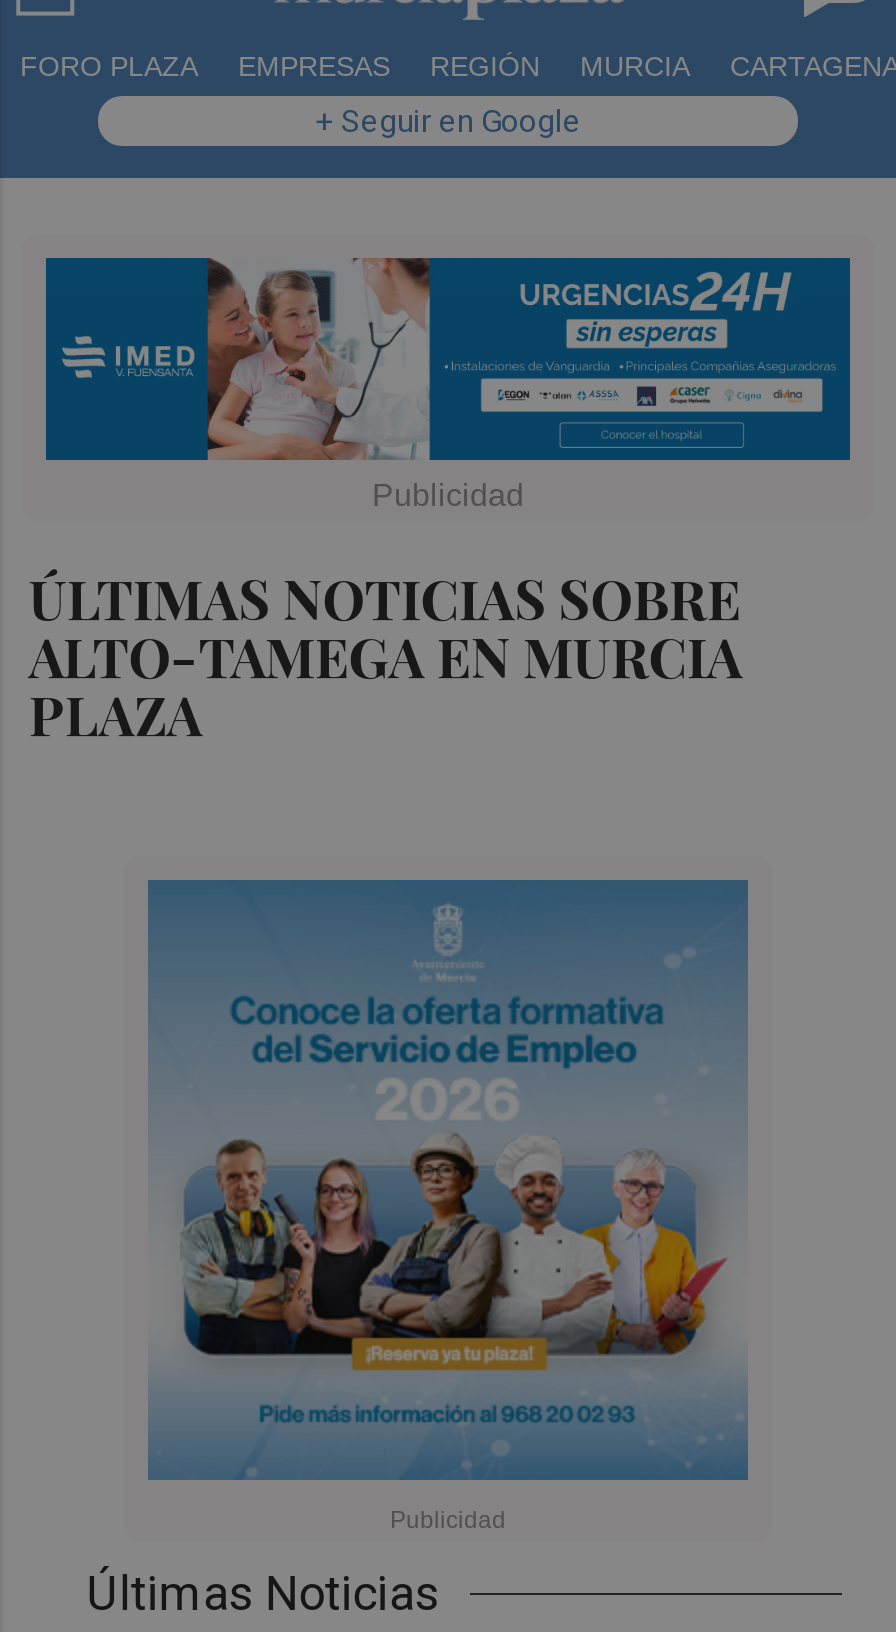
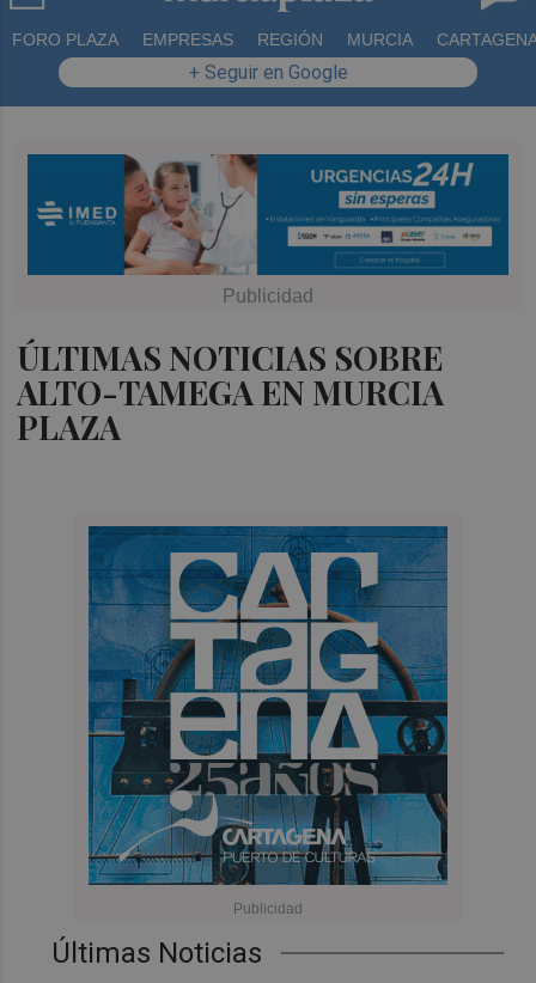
[148,880,750,1482] [image] -> [87,526,449,886] [image]

